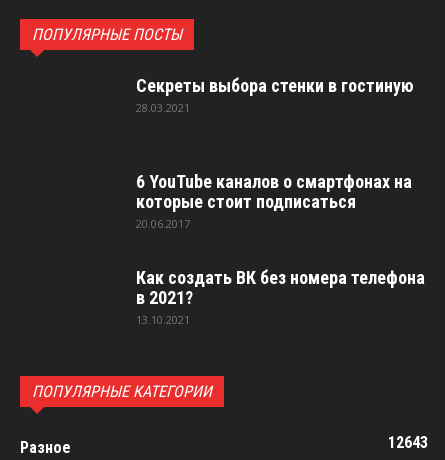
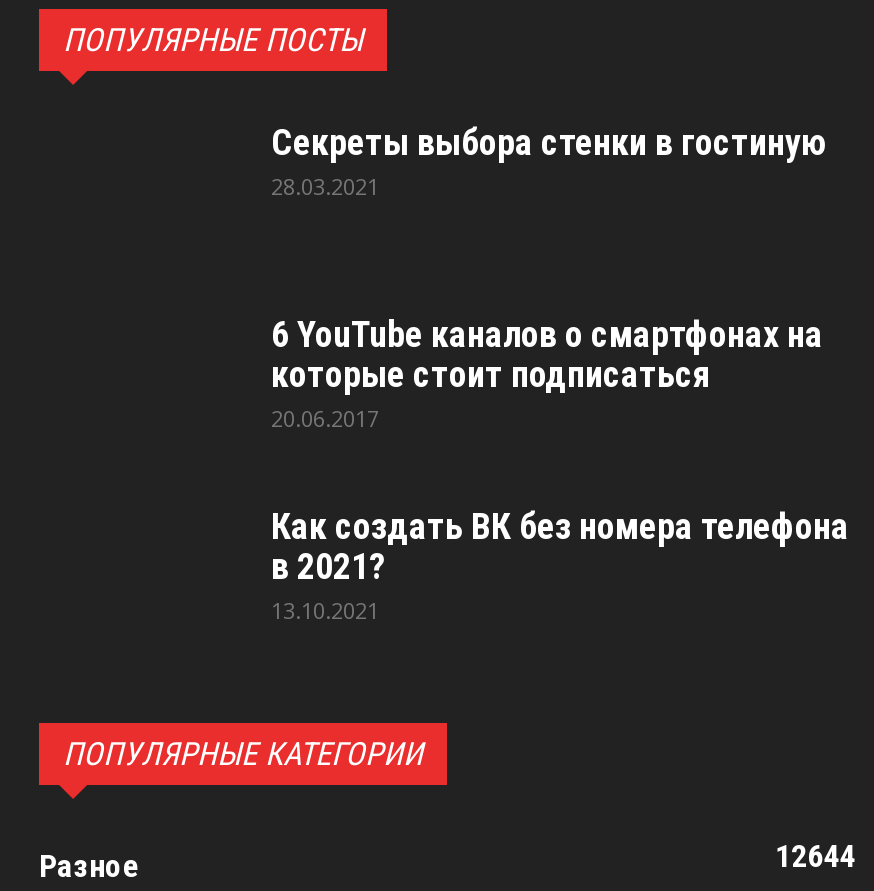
[388,433,428,452] 12643 -> [775,837,855,875] 12644

